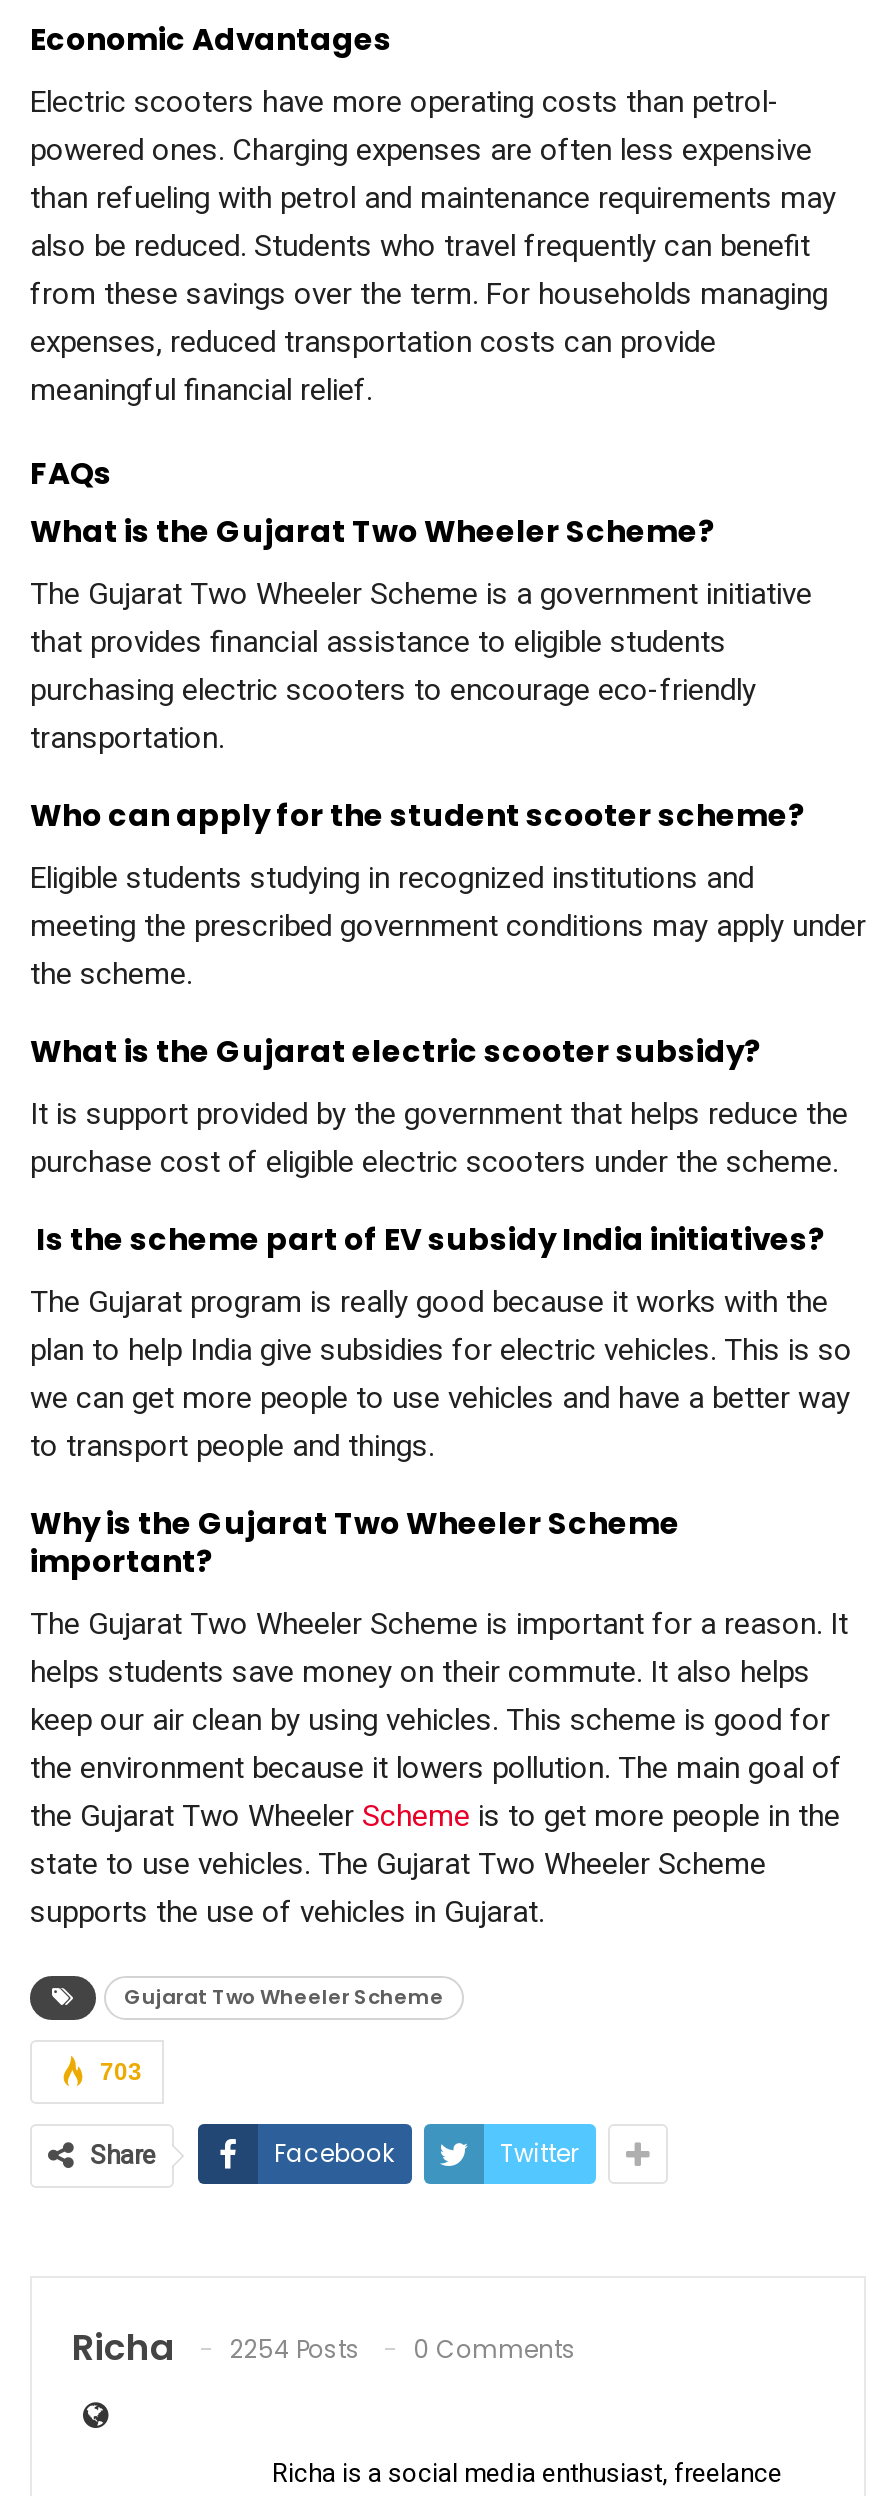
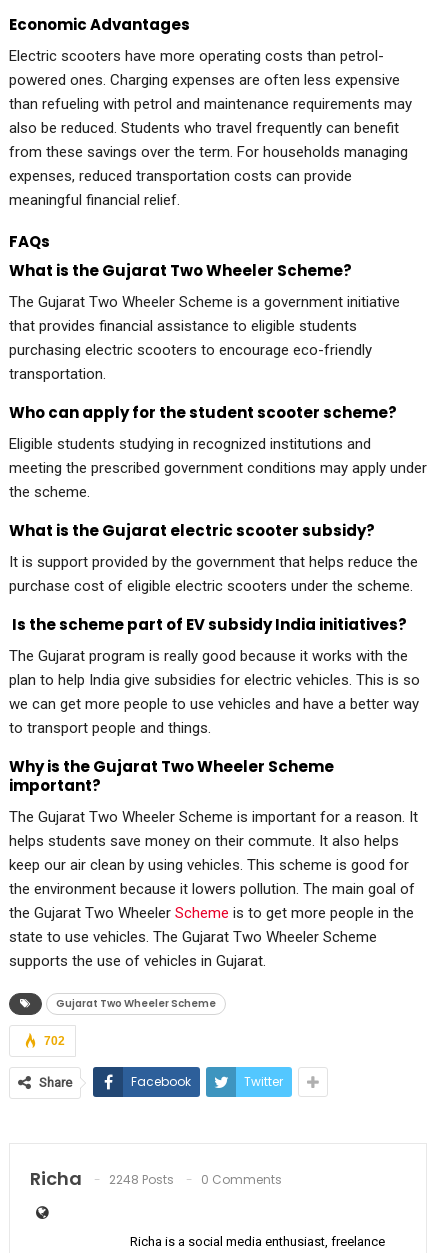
[100,2058,142,2086] 703 -> [44,1034,65,1048] 702
[72,2322,576,2372] Richa 2254 Posts 0 Comments -> [30,1166,282,1191] Richa 2248 Posts 0 Comments

